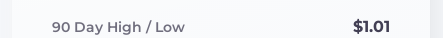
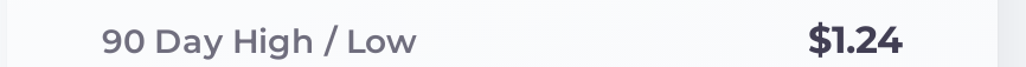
[353,17,390,36] $1.01 -> [808,17,903,62] $1.24

